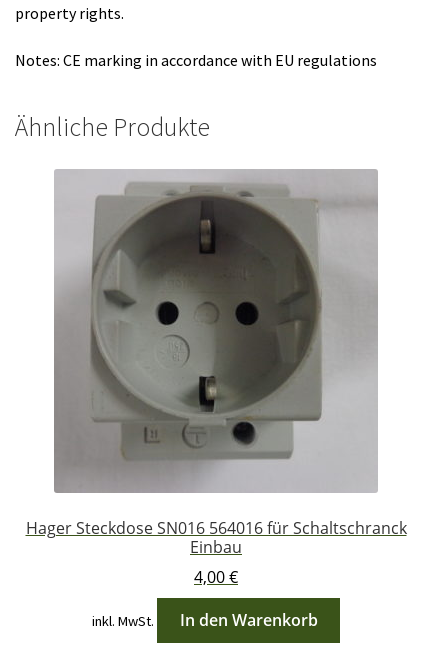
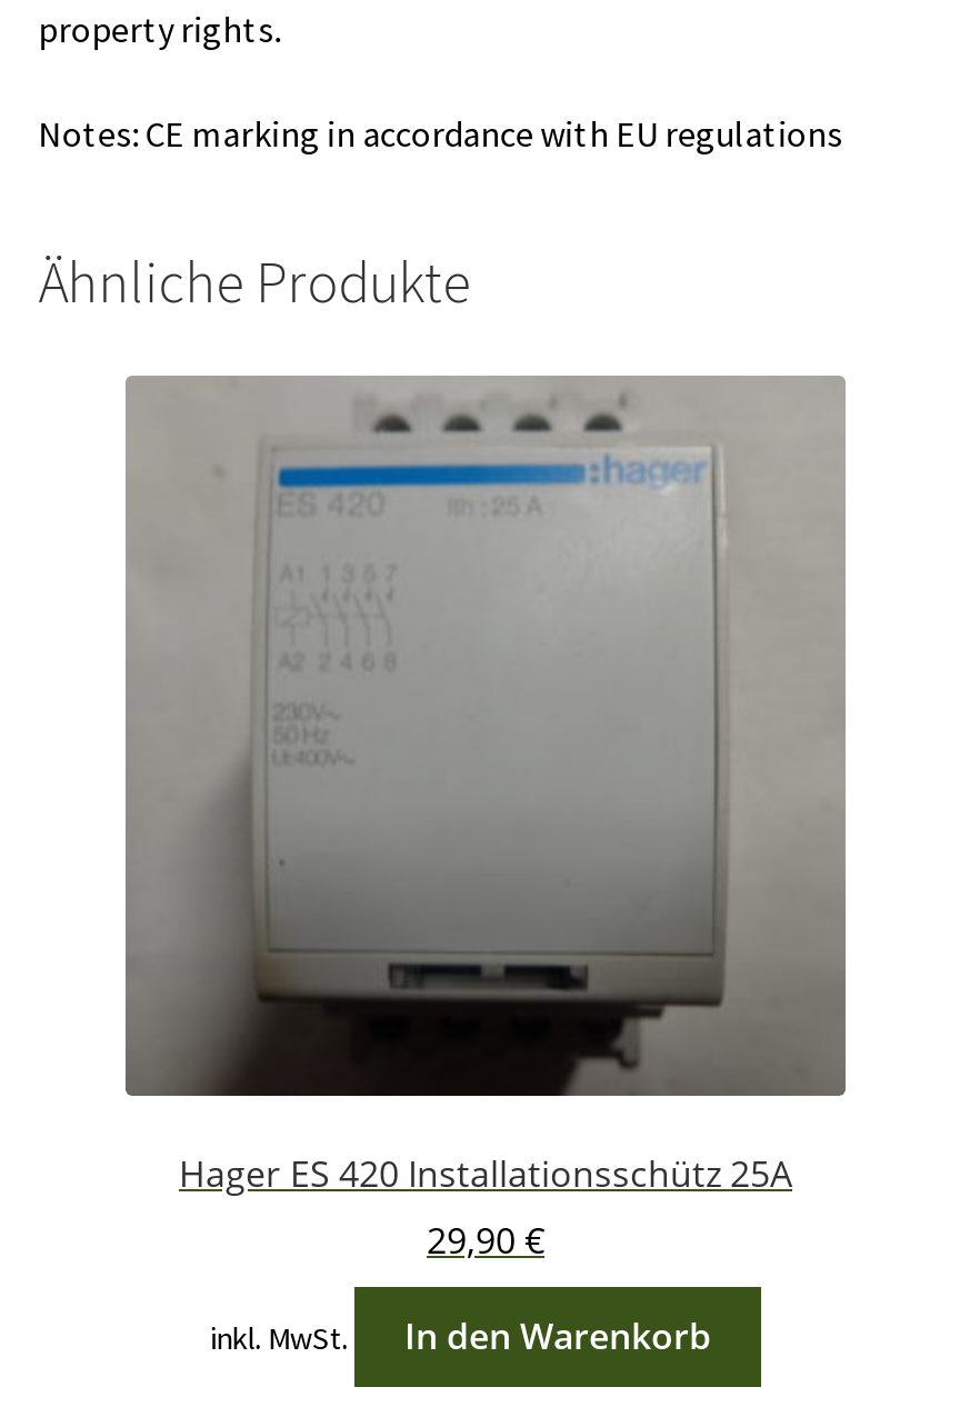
[25,171,406,588] [image] | Hager Steckdose SN016 564016 für Schaltschranck | Einbau | 4,00 € -> [128,378,846,1266] [image] | Hager ES 420 Installationsschütz 25A | 29,90 €

